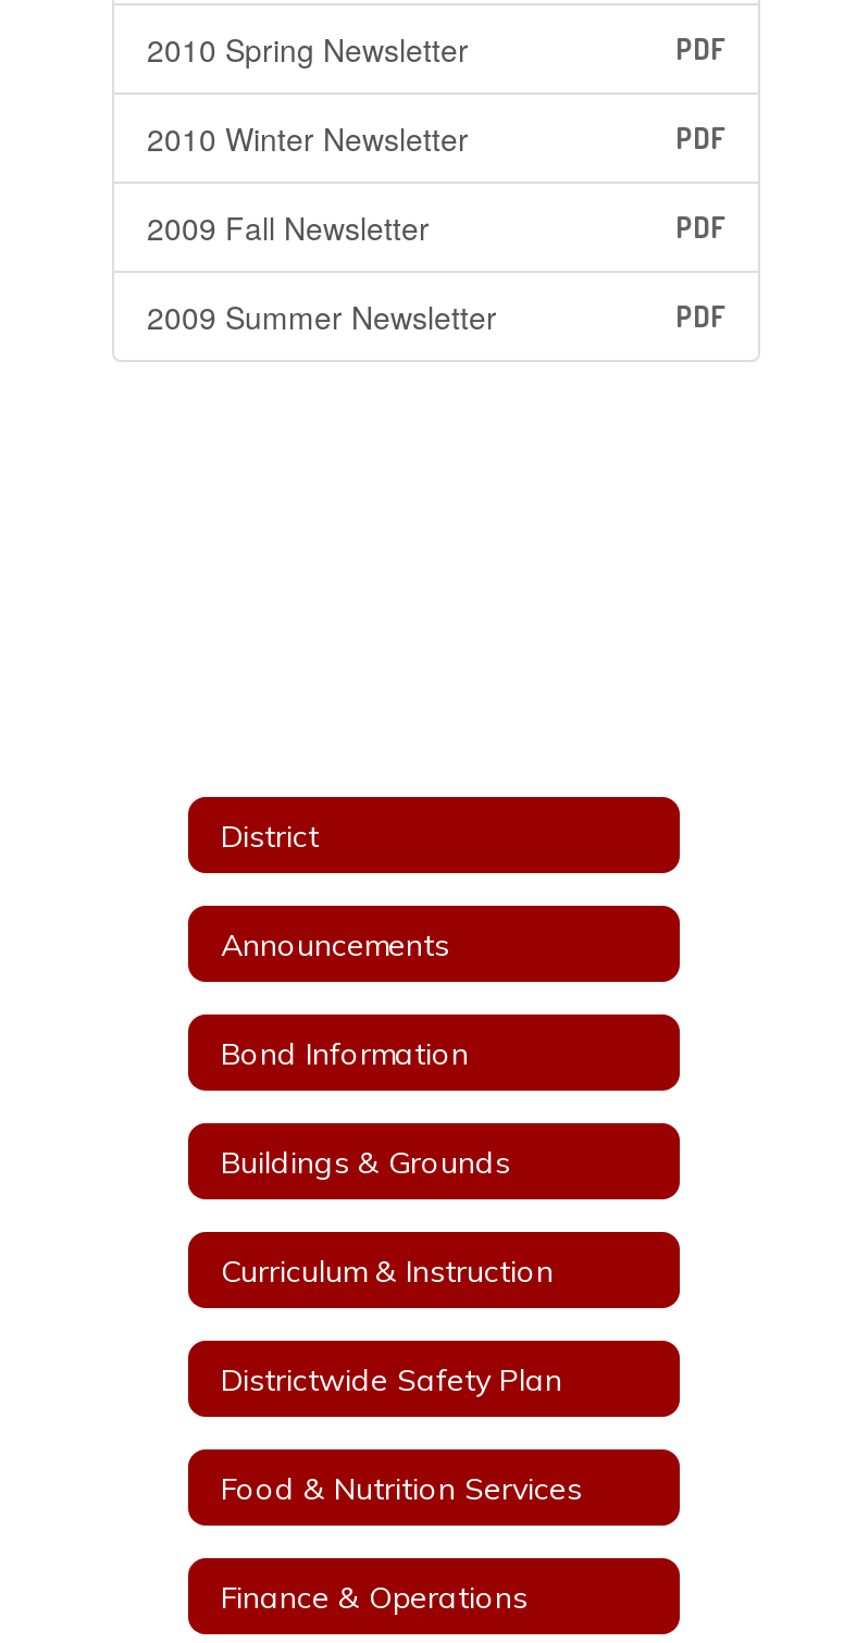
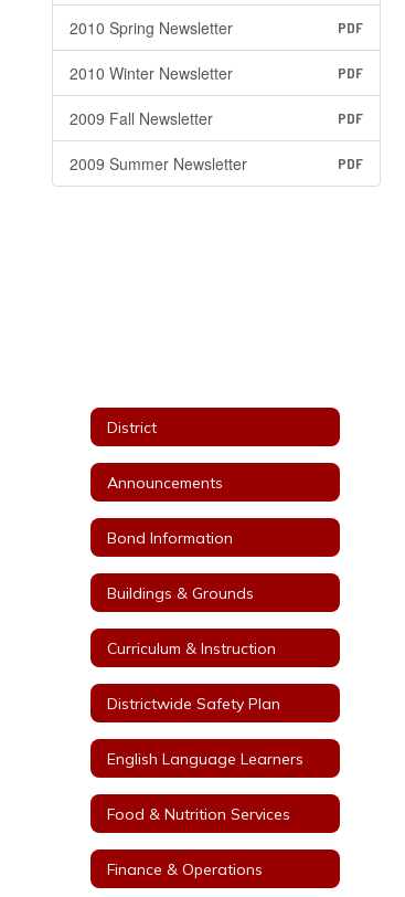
none -> [107,748,303,768] English Language Learners

